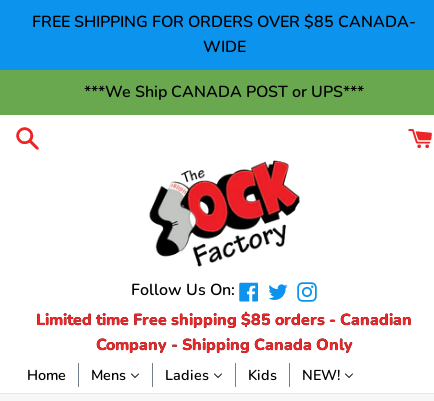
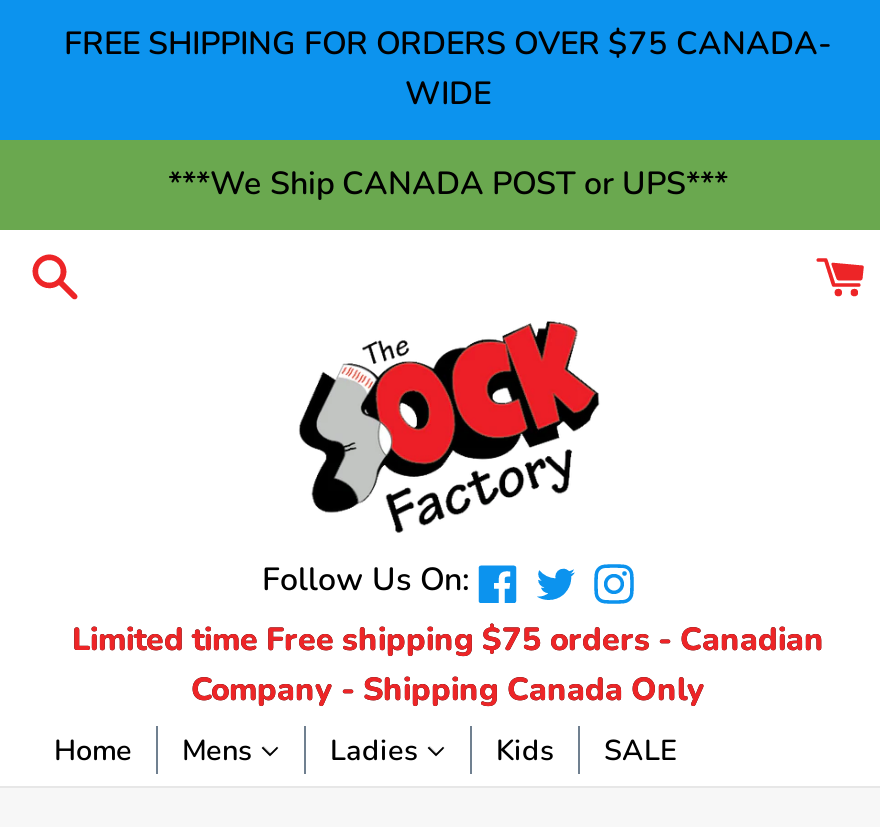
[32,11,416,33] FREE SHIPPING FOR ORDERS OVER $85 CANADA- -> [64,22,832,66] FREE SHIPPING FOR ORDERS OVER $75 CANADA-
[36,309,412,331] Limited time Free shipping $85 orders - Canadian -> [72,619,824,663] Limited time Free shipping $75 orders - Canadian
[302,365,340,385] NEW! -> [604,731,676,771] SALE

